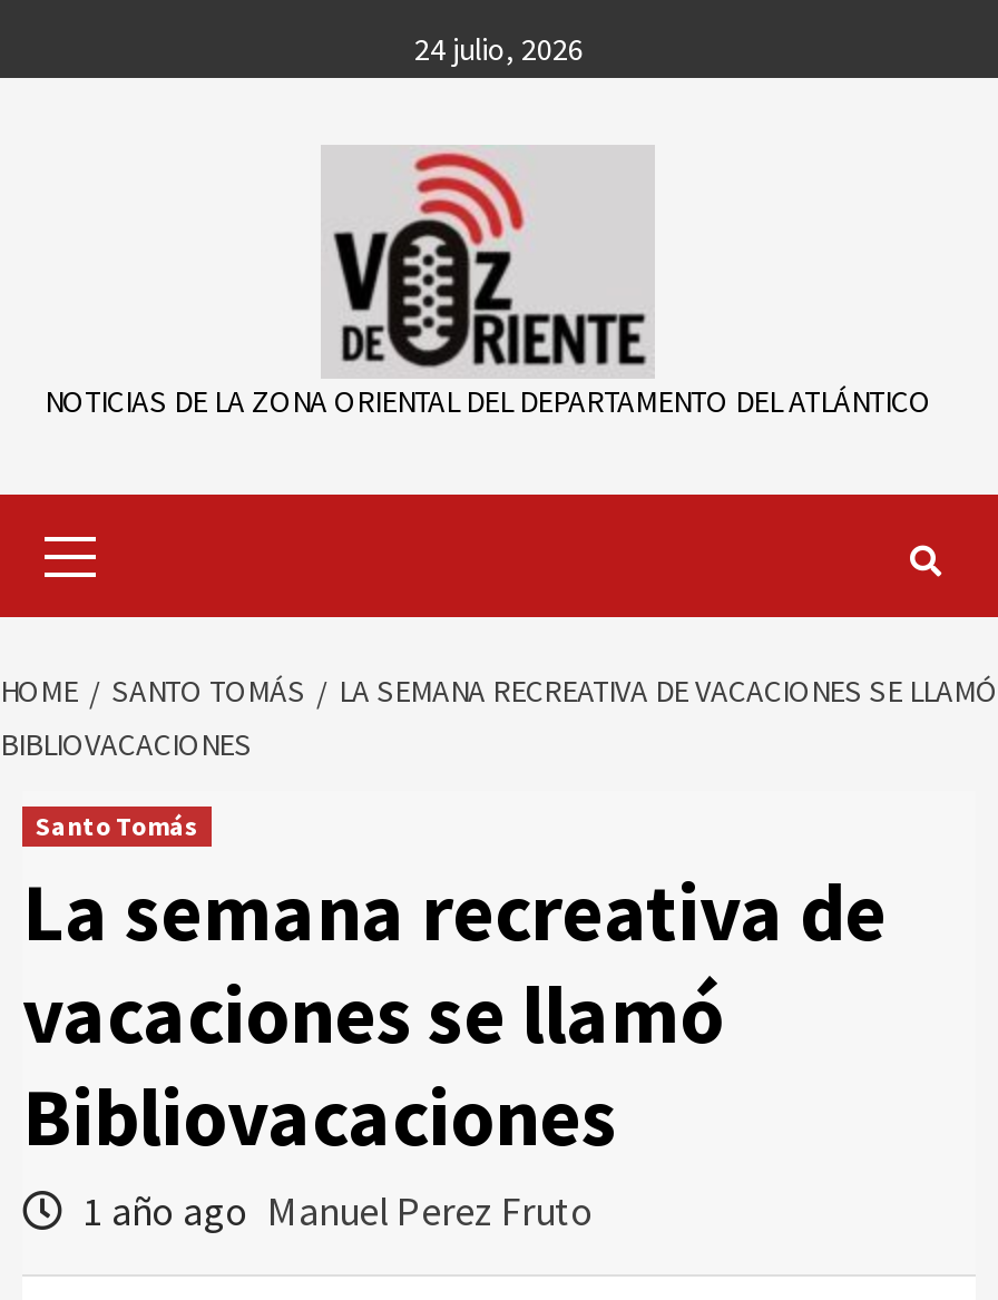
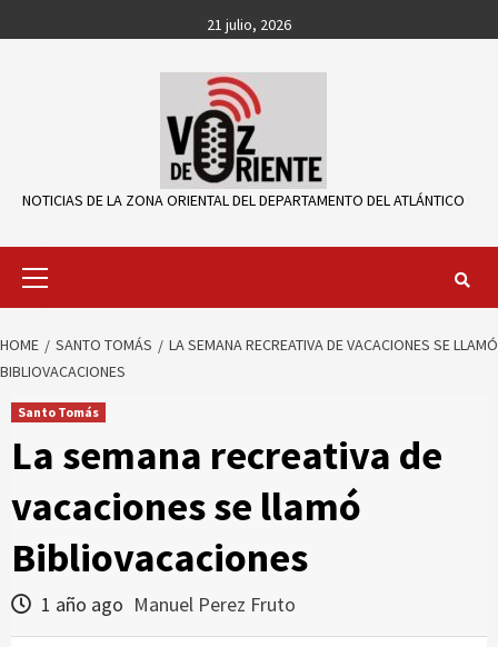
[414,29,584,69] 24 julio, 2026 -> [207,14,291,34] 21 julio, 2026

